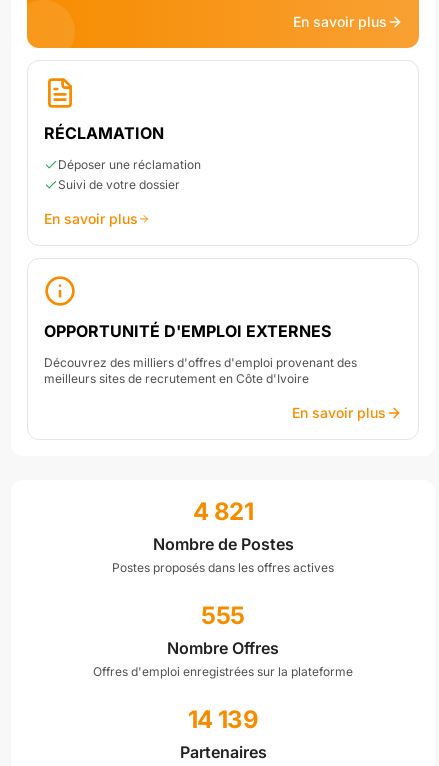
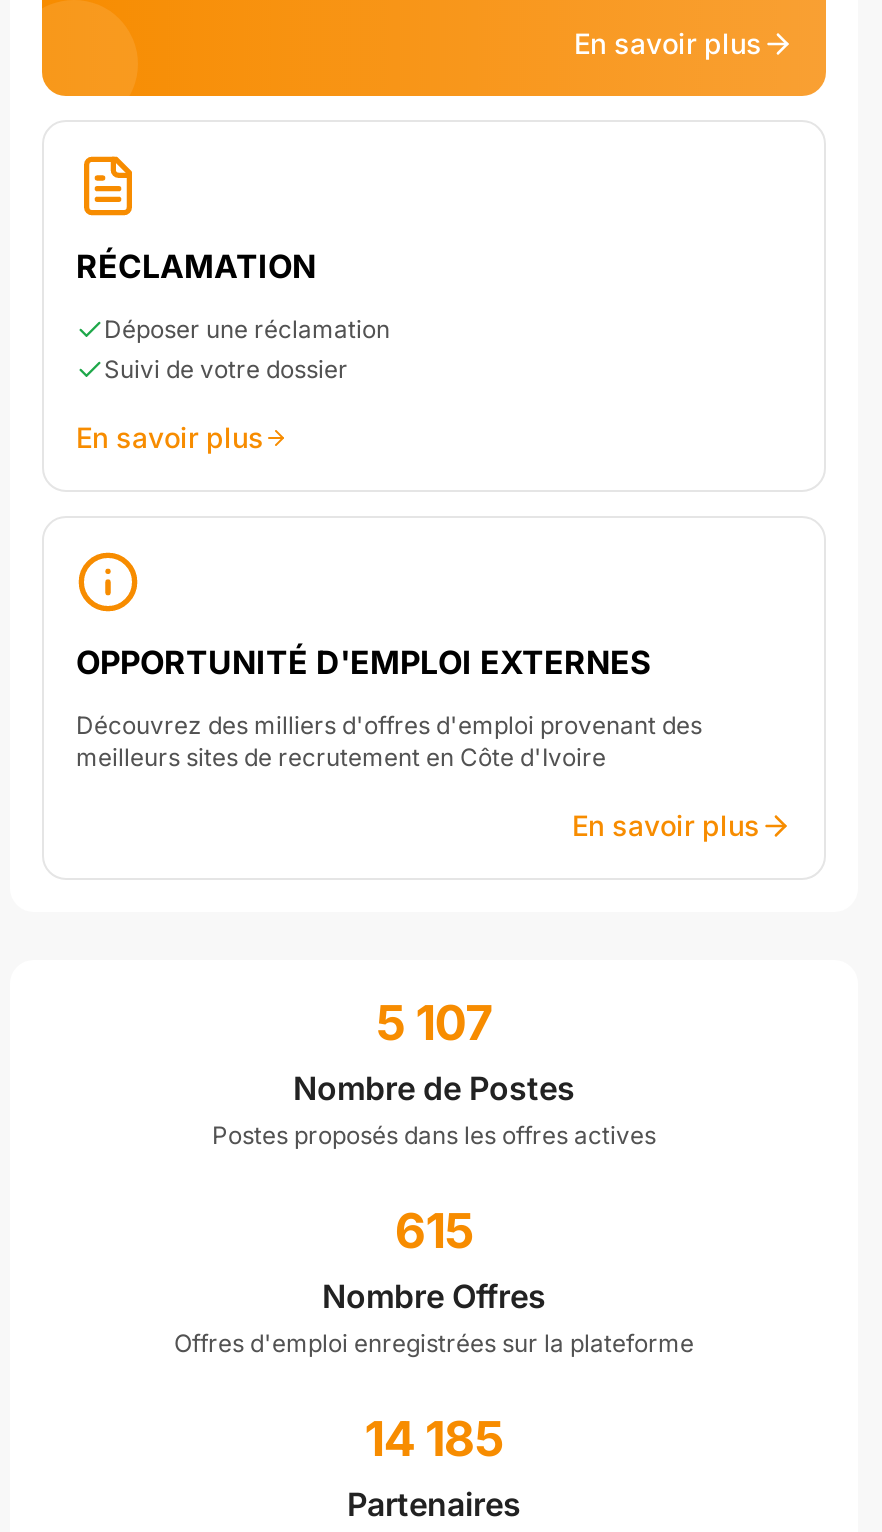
[193,497,253,526] 4 821 -> [376,994,492,1052] 5 107
[201,601,245,630] 555 -> [395,1202,473,1260] 615
[188,705,258,734] 14 139 -> [365,1410,503,1468] 14 185

